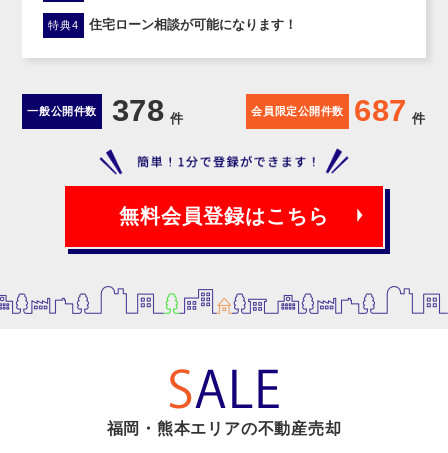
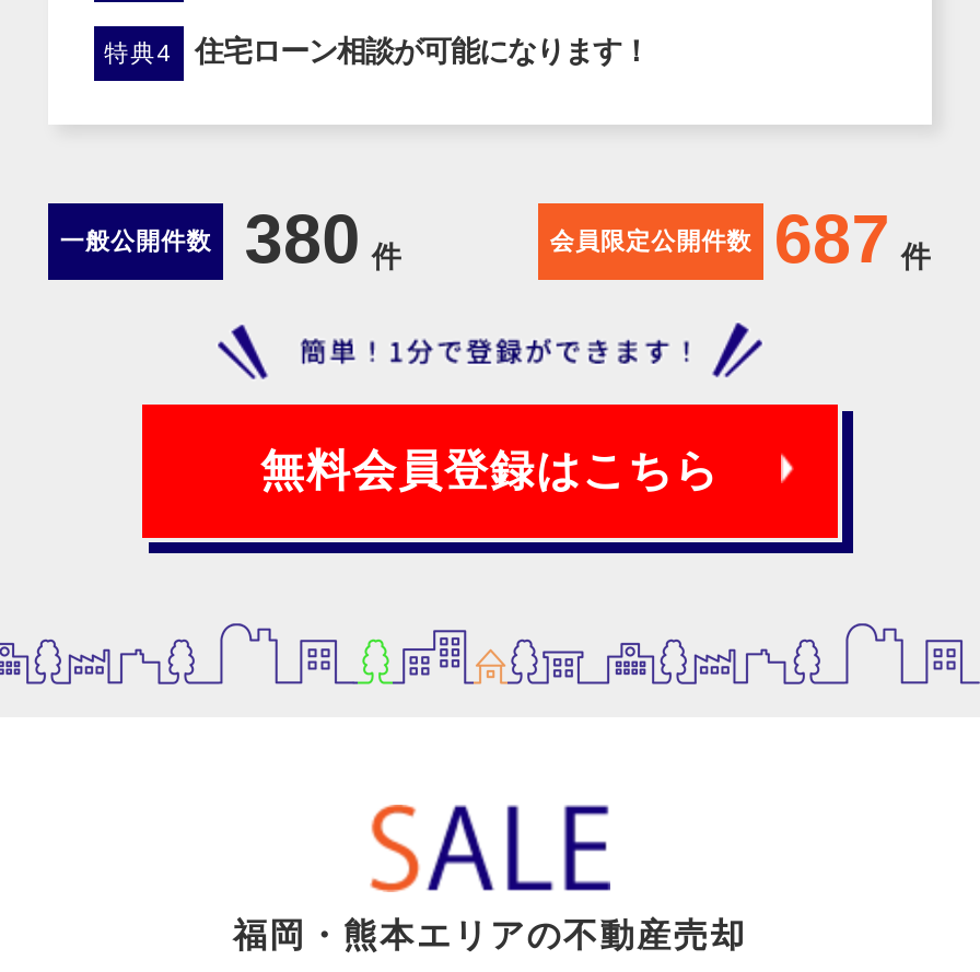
[27,93,183,128] 一般公開件数 378 件 -> [60,201,401,278] 一般公開件数 380 件

